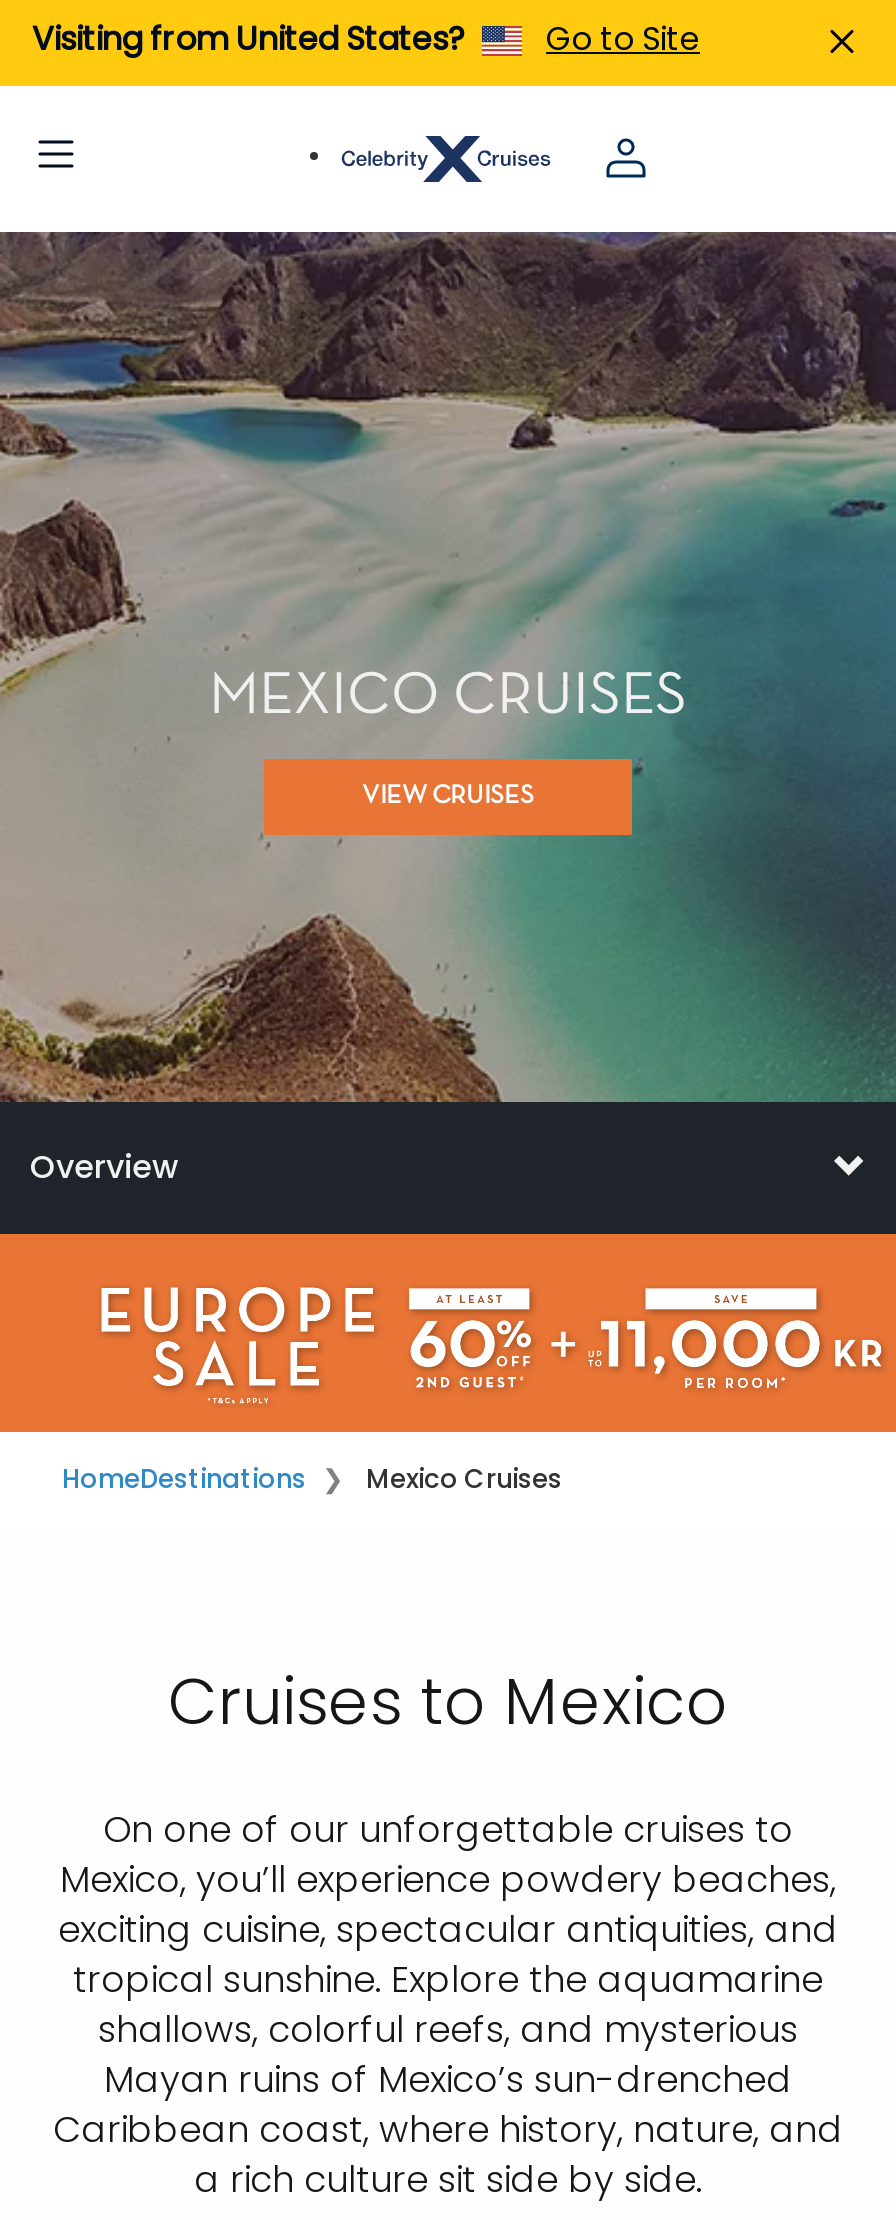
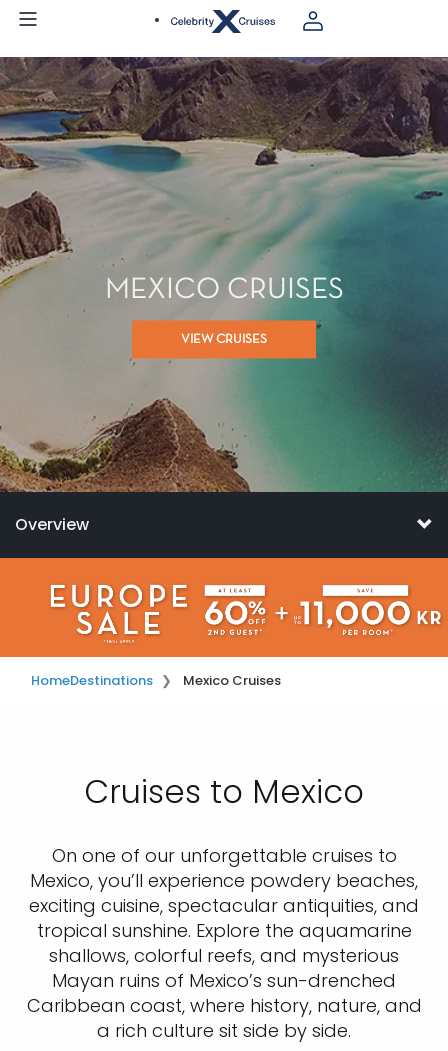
[32,16,700,62] Visiting from United States? | Go to Site -> none

